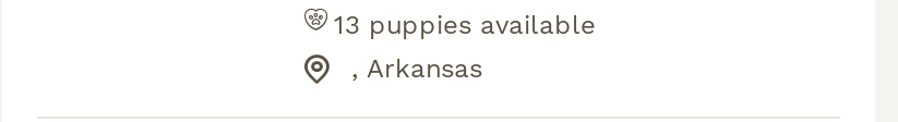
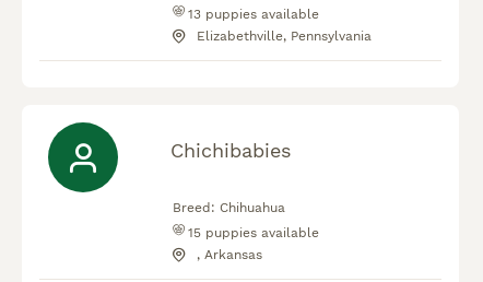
none -> [47,121,119,193] [image]
none -> [170,139,319,241] Chichibabies | Breed: Chihuahua | 15 puppies available
none -> [197,29,372,44] Elizabethville, Pennsylvania

